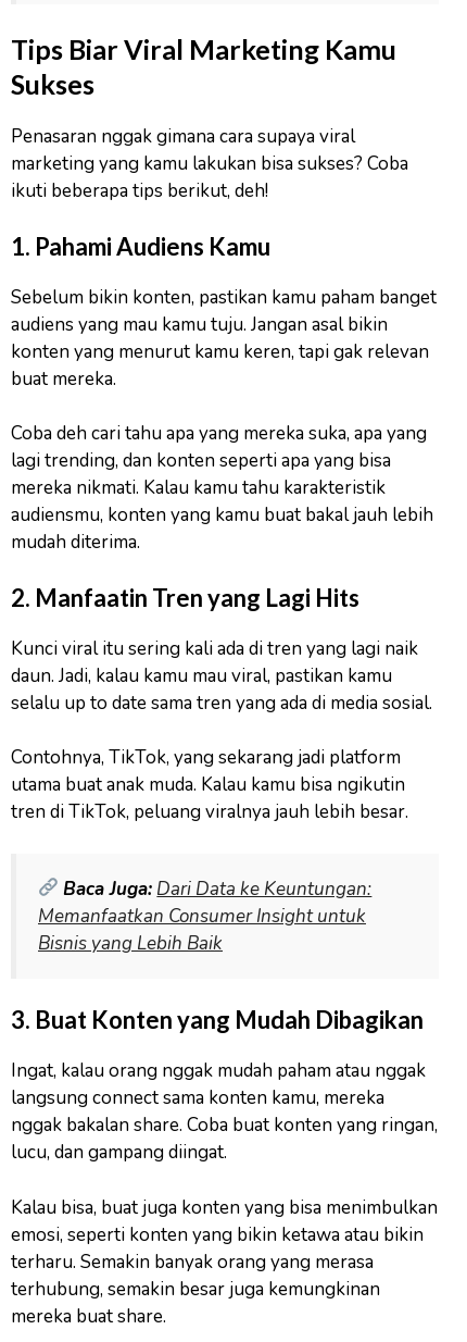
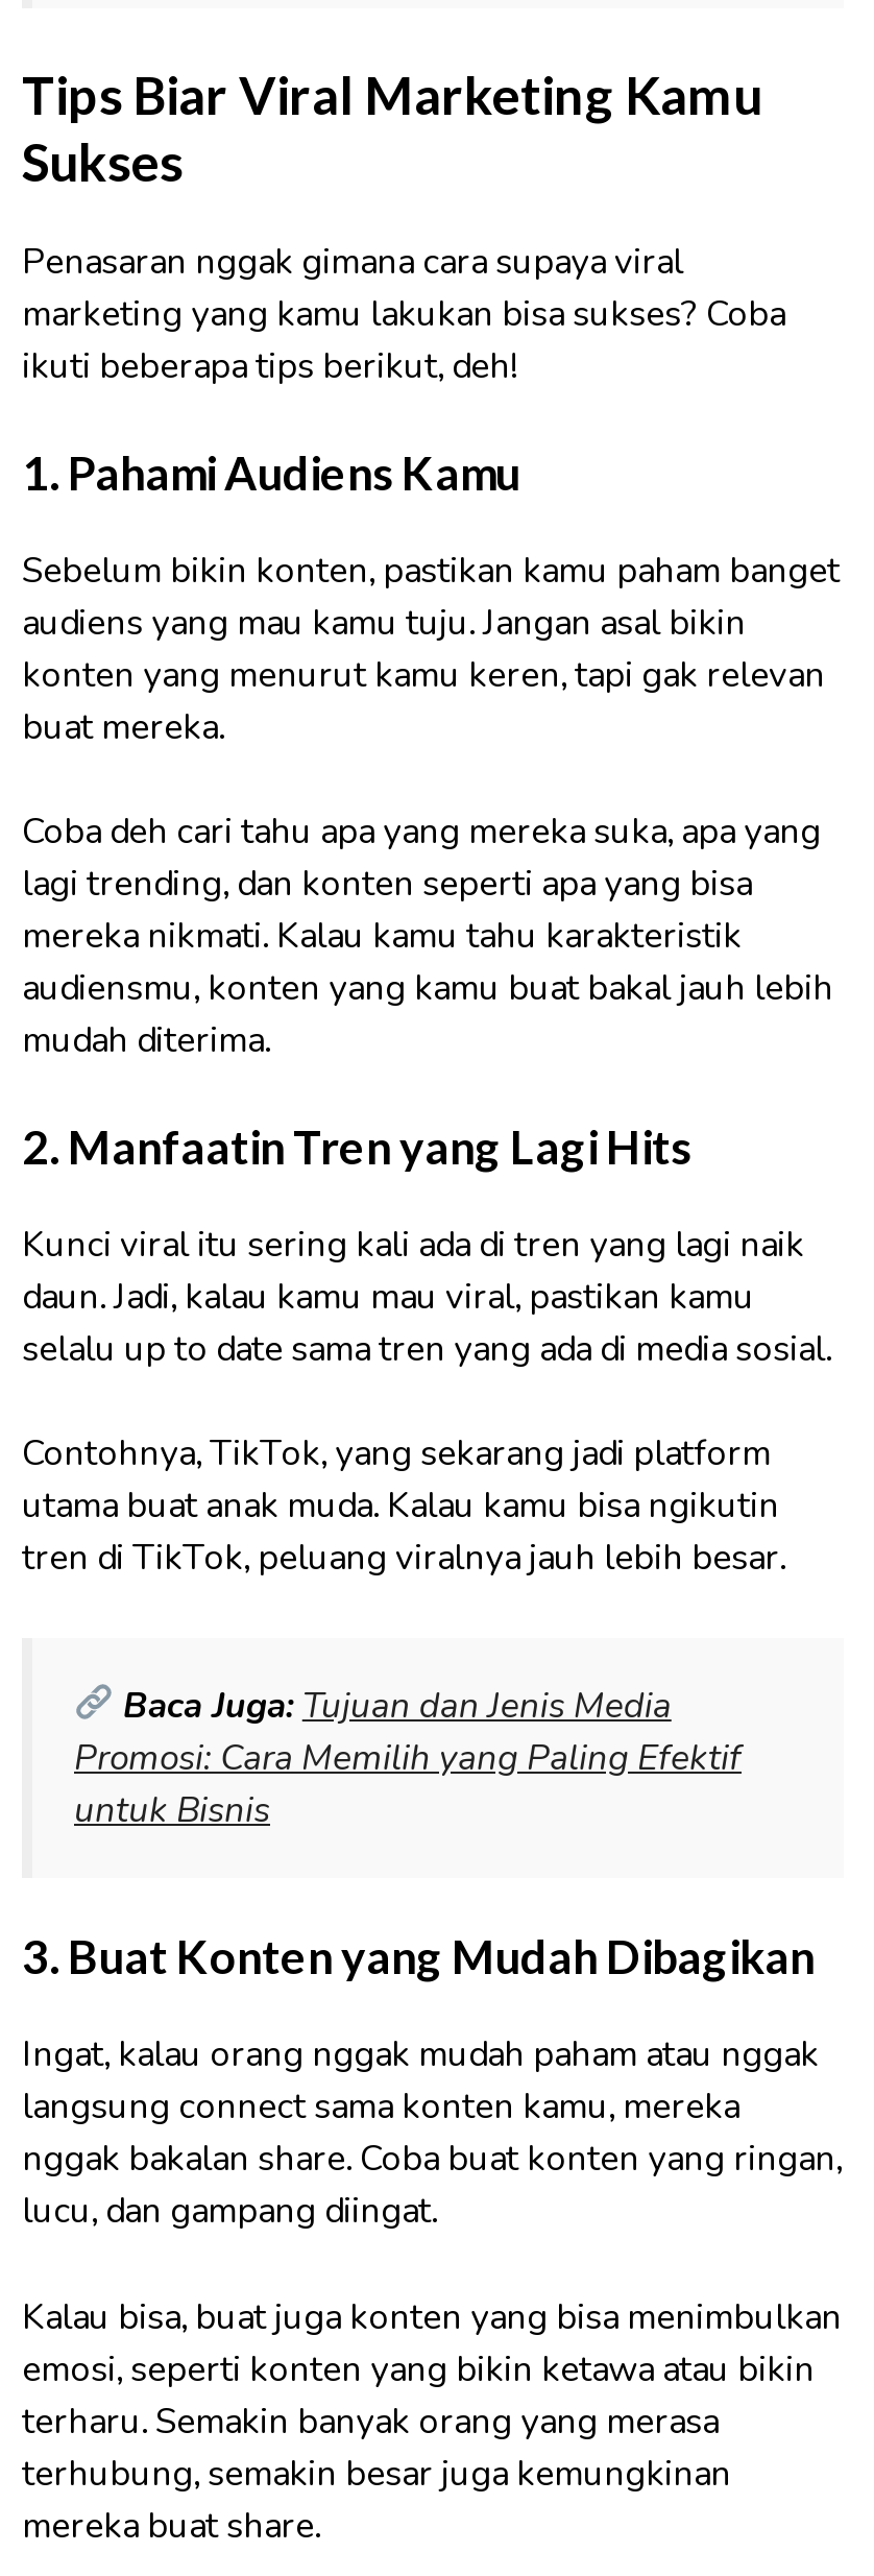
[38,876,372,955] Baca Juga: Dari Data ke Keuntungan: | Memanfaatkan Consumer Insight untuk | Bisnis yang Lebih Baik -> [74,1681,742,1833] Baca Juga: Tujuan dan Jenis Media | Promosi: Cara Memilih yang Paling Efektif | untuk Bisnis

